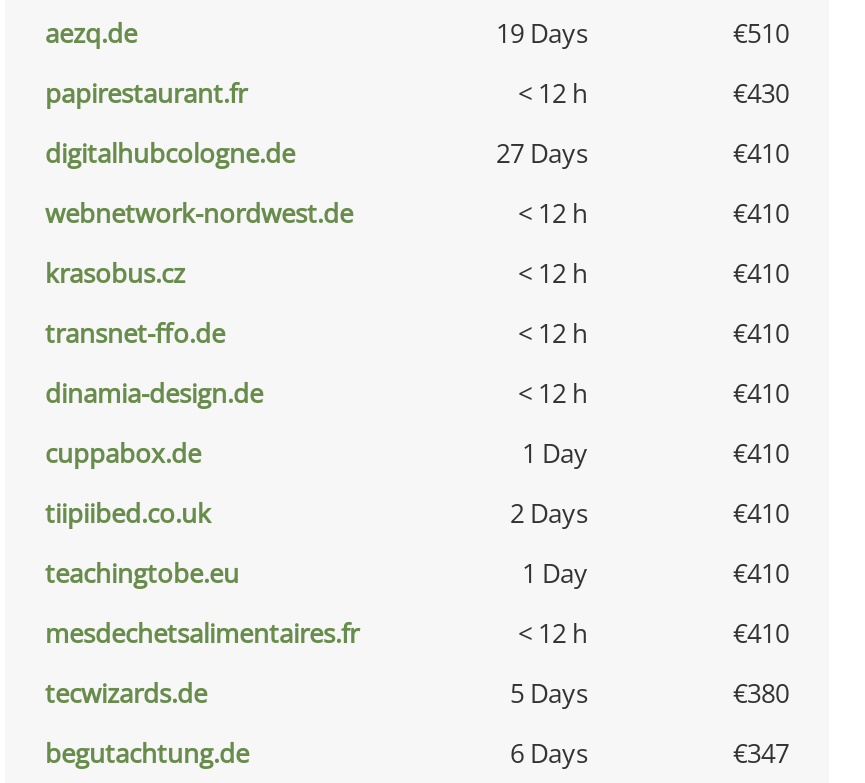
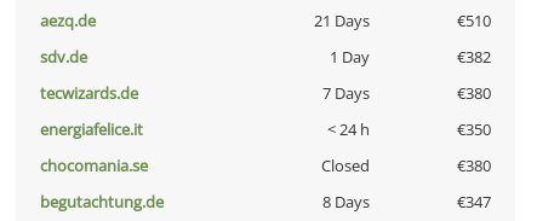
[496,15,588,51] 19 Days -> [313,10,369,31] 21 Days
[45,75,789,471] papirestaurant.fr | < 12 h | €430 | digitalhubcologne.de | 27 Days | €410 | webnetwork-nordwest.de | < 12 h | €410 | krasobus.cz | < 12 h | €410 | transnet-ffo.de | < 12 h | €410 | dinamia-design.de | < 12 h | €410 | cuppabox.de -> [40,46,87,68] sdv.de
[45,435,789,651] €410 | tiipiibed.co.uk | 2 Days | €410 | teachingtobe.eu | 1 Day | €410 | mesdechetsalimentaires.fr | < 12 h | €410 -> [457,46,491,68] €382
moved [45,675,207,711] -> [40,82,138,104]: tecwizards.de
[510,675,588,711] 5 Days -> [40,82,491,176] 7 Days | €380 | energiafelice.it | < 24 h | €350 | chocomania.se | Closed
[510,735,588,771] 6 Days -> [322,191,369,213] 8 Days

